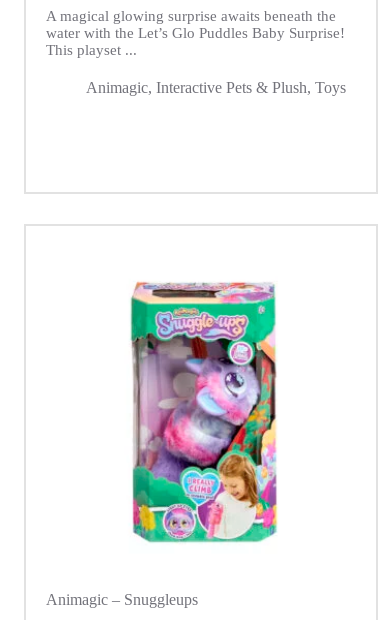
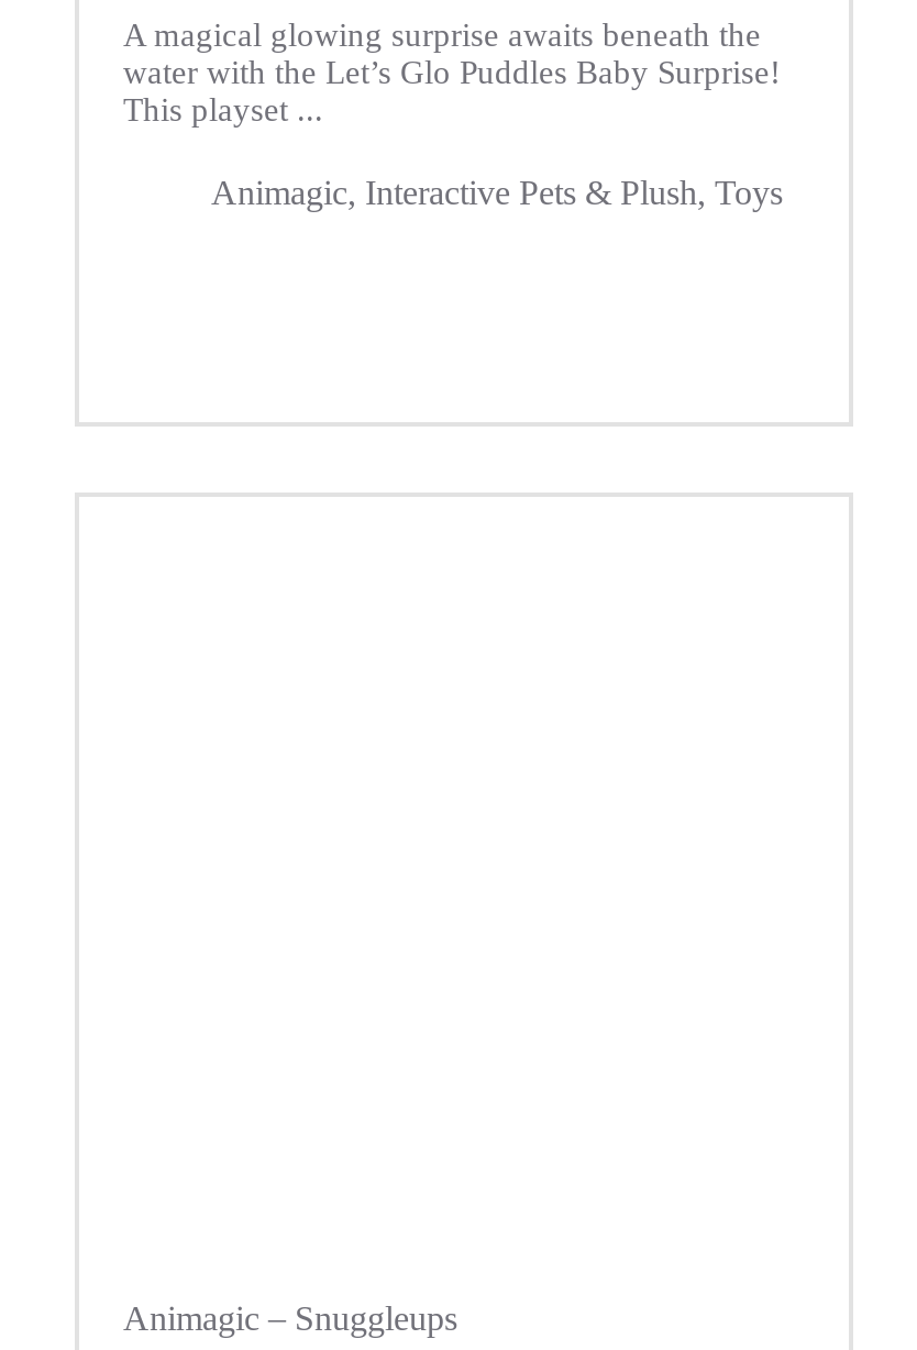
[130,281,278,543] [image] -> none

